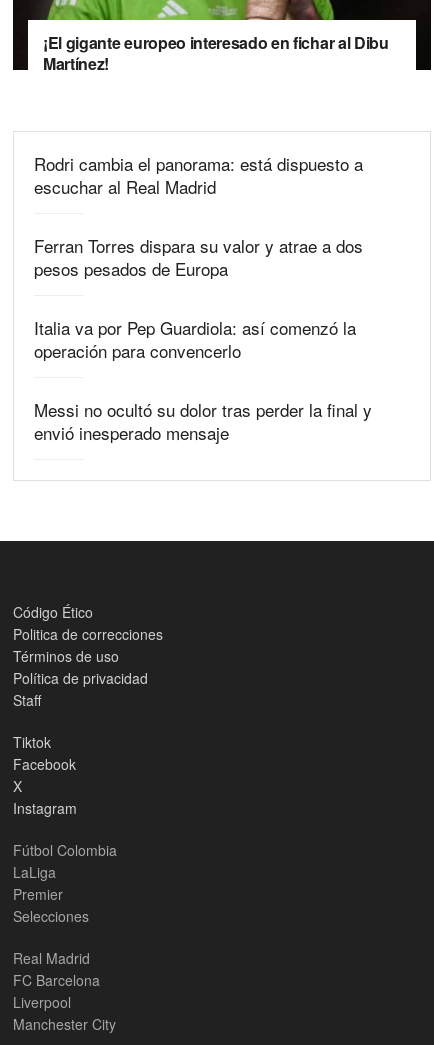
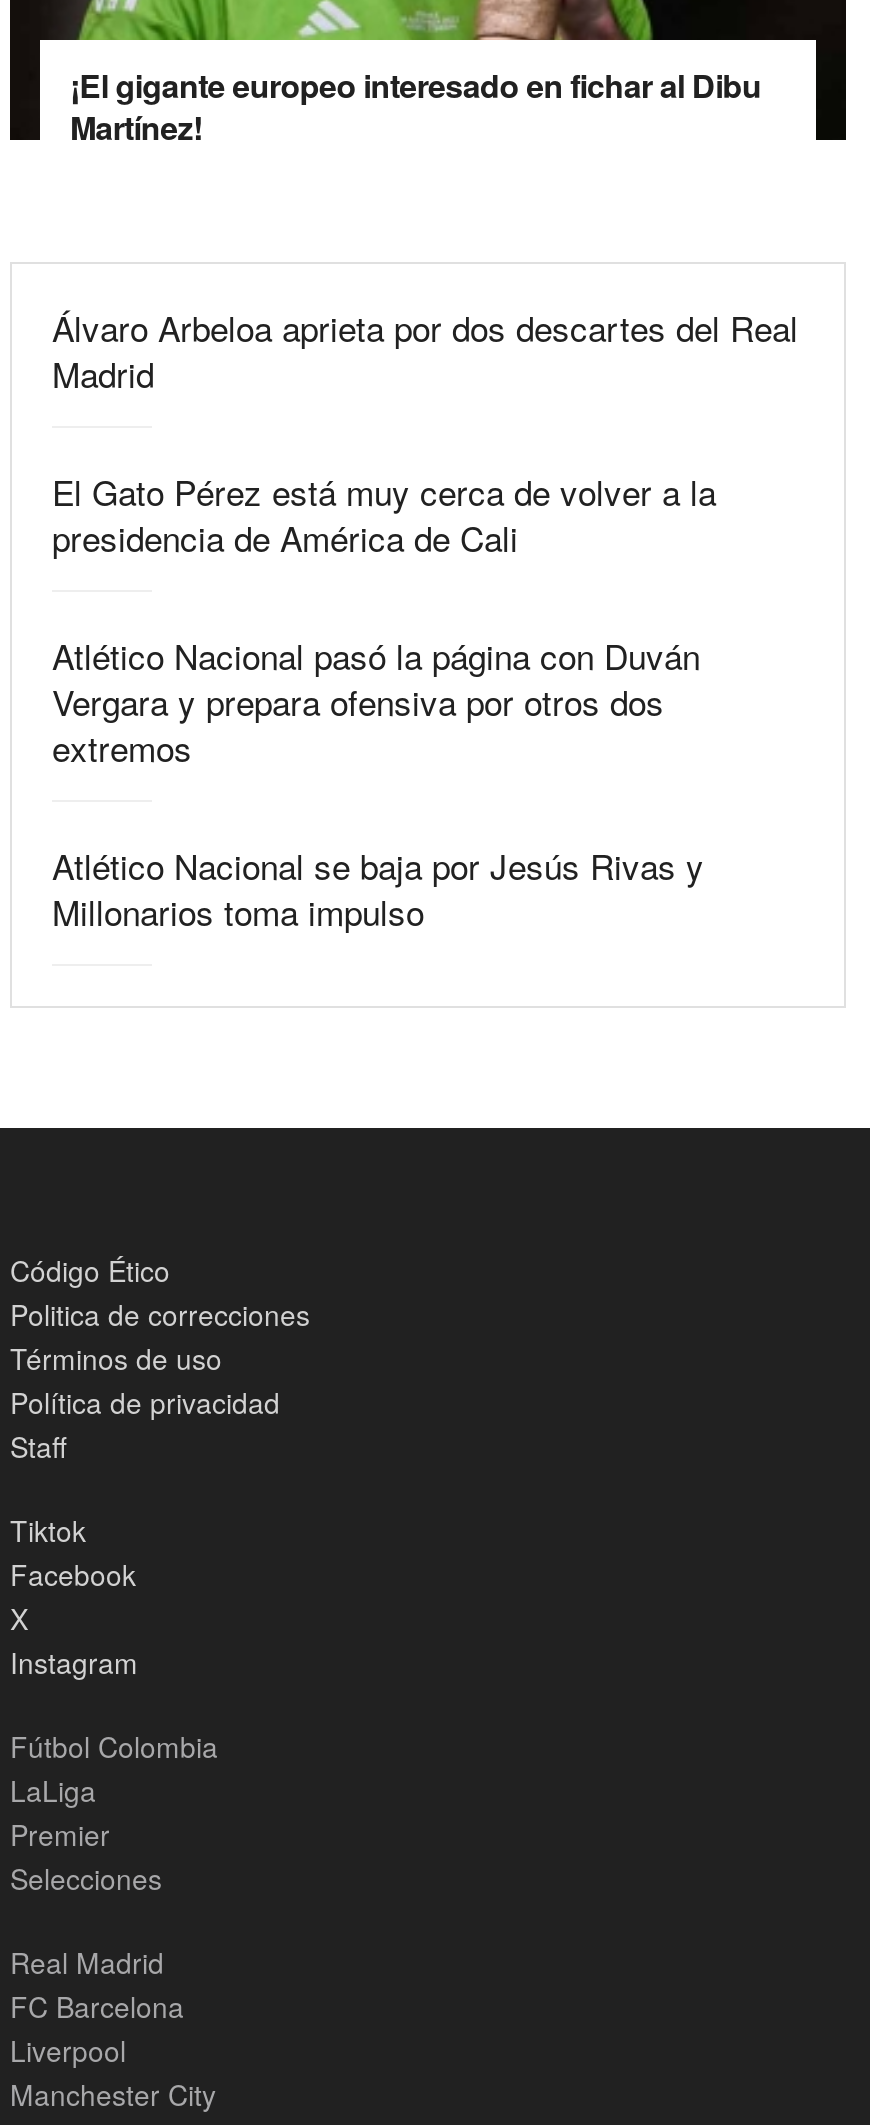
[34,151,363,199] Rodri cambia el panorama: está dispuesto a | escuchar al Real Madrid -> [52,302,798,398] Álvaro Arbeloa aprieta por dos descartes del Real | Madrid
[34,233,363,281] Ferran Torres dispara su valor y atrae a dos | pesos pesados de Europa -> [52,466,716,562] El Gato Pérez está muy cerca de volver a la | presidencia de América de Cali
[34,315,356,363] Italia va por Pep Guardiola: así comenzó la | operación para convencerlo -> [52,630,700,772] Atlético Nacional pasó la página con Duván | Vergara y prepara ofensiva por otros dos | extremos
[34,397,372,445] Messi no ocultó su dolor tras perder la final y | envió inesperado mensaje -> [52,840,704,936] Atlético Nacional se baja por Jesús Rivas y | Millonarios toma impulso

